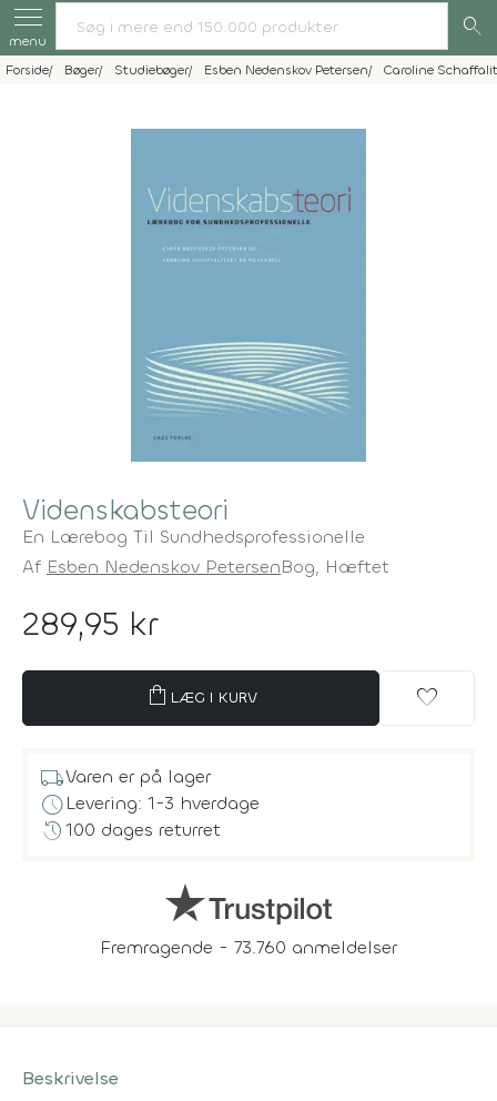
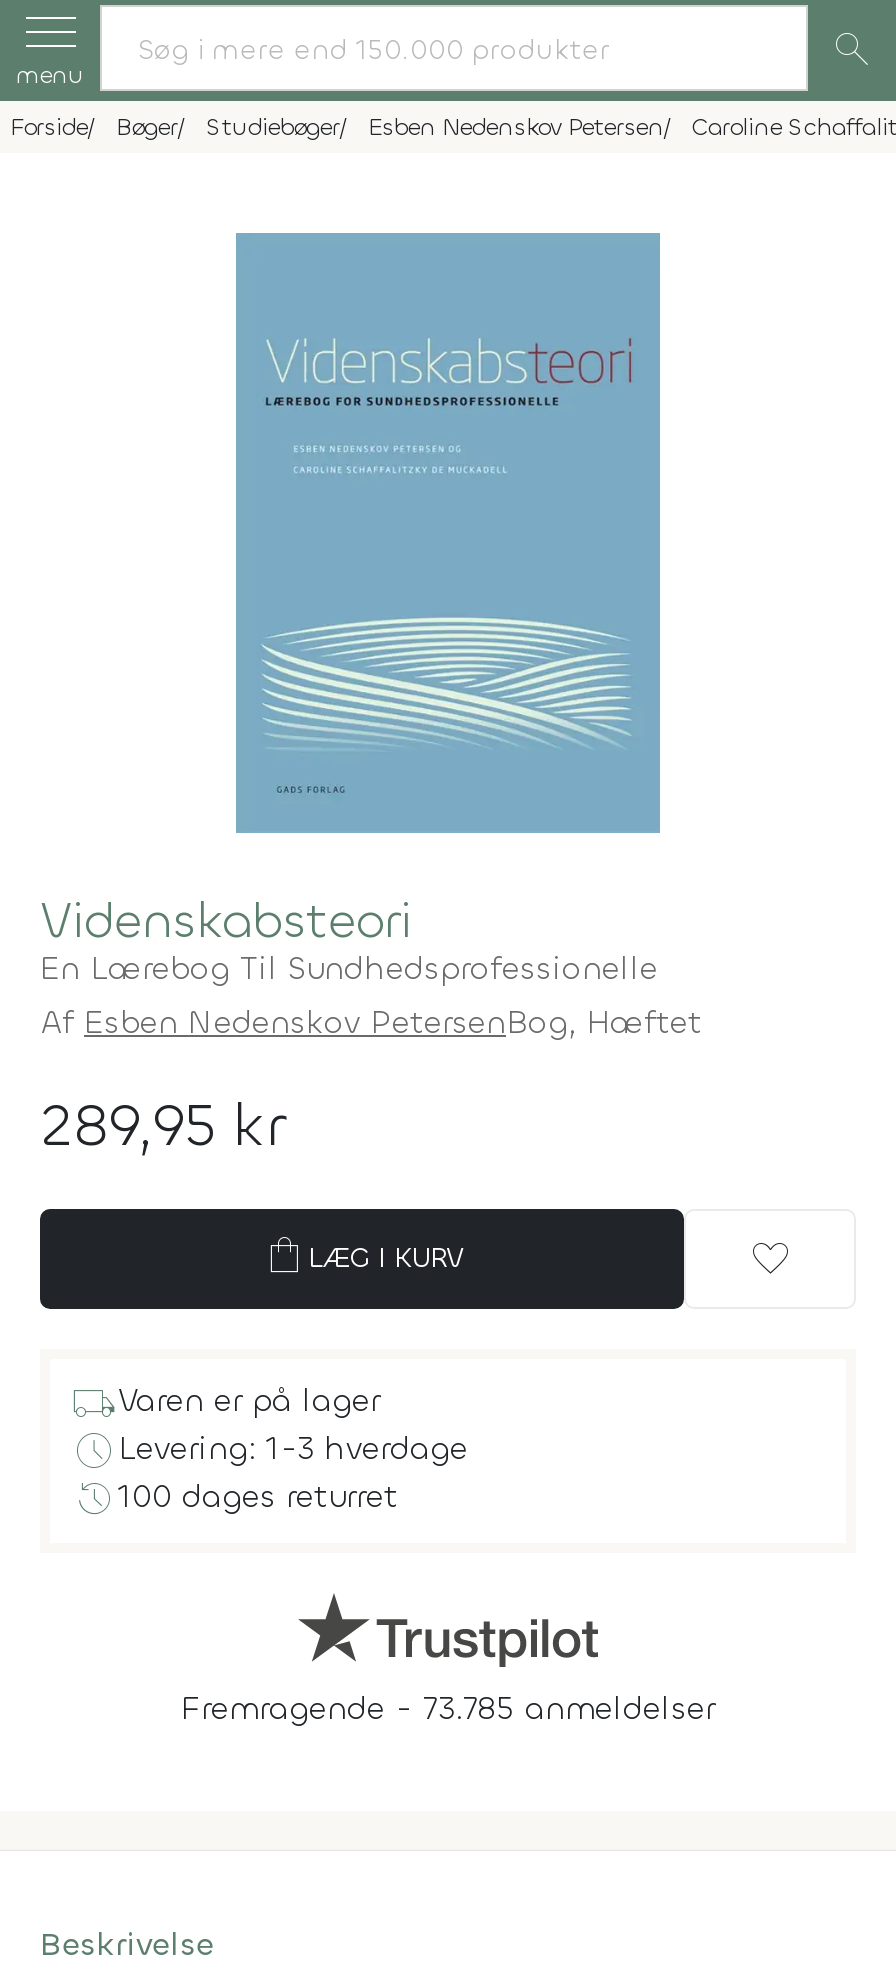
[100,935,397,959] Fremragende - 73.760 anmeldelser -> [181,1687,715,1729] Fremragende - 73.785 anmeldelser

